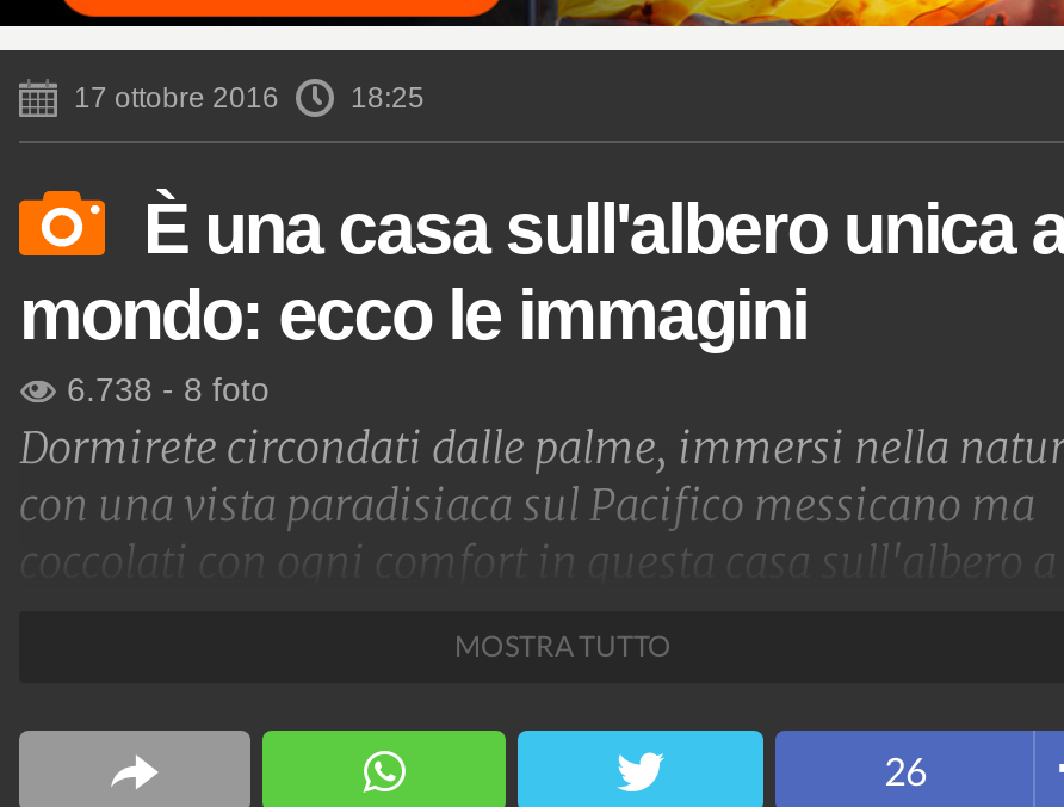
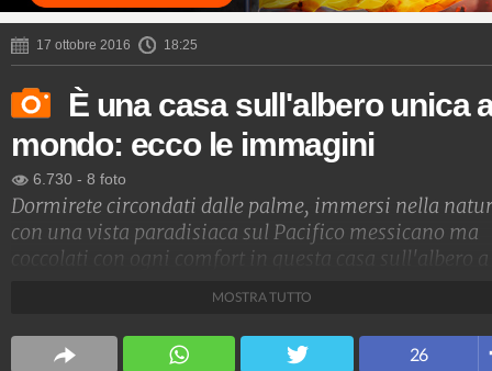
[67,370,270,408] 6.738 - 8 foto -> [33,170,126,187] 6.730 - 8 foto

